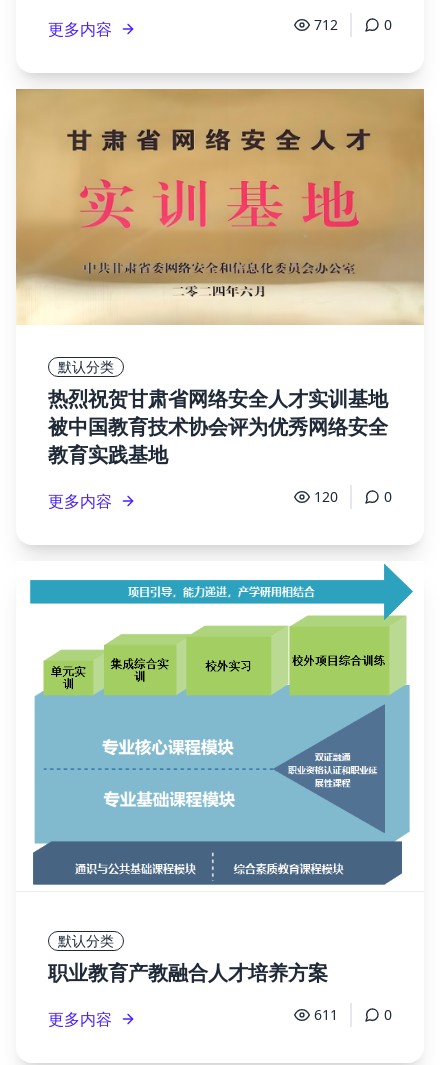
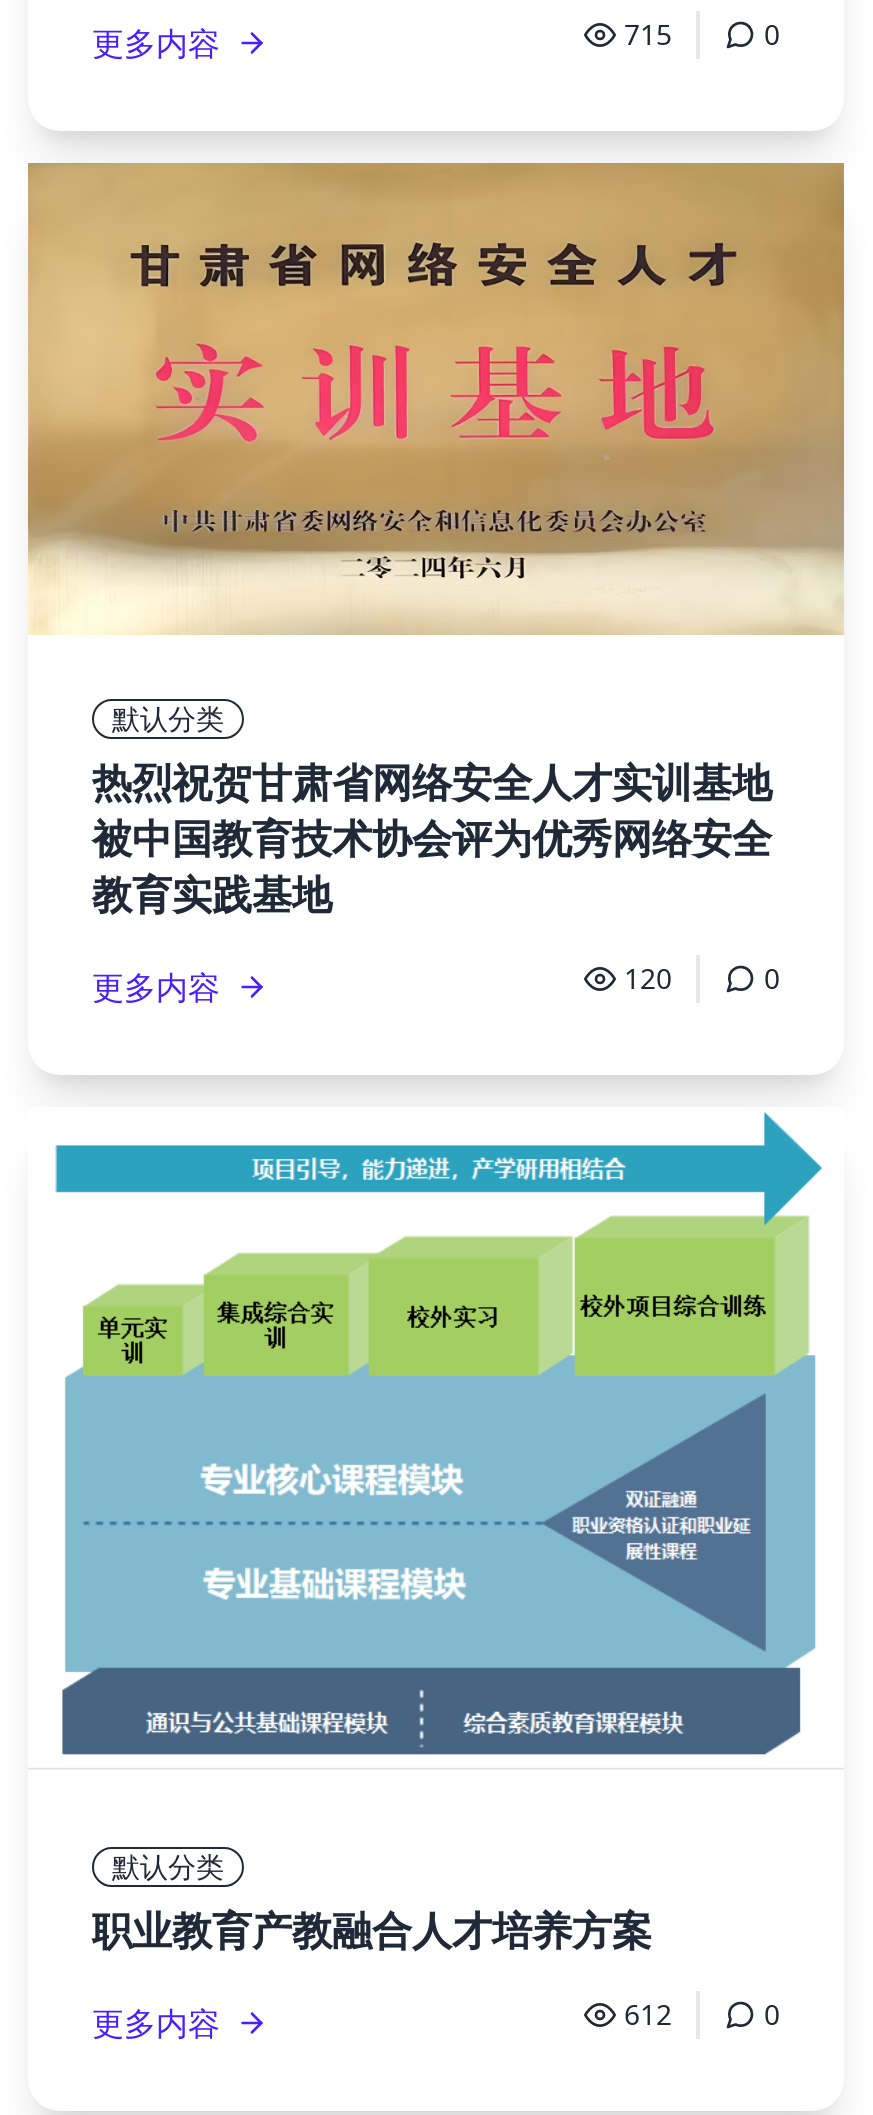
[314,15,338,34] 712 -> [624,15,672,53] 715
[314,1005,338,1024] 611 -> [624,1996,672,2034] 612

